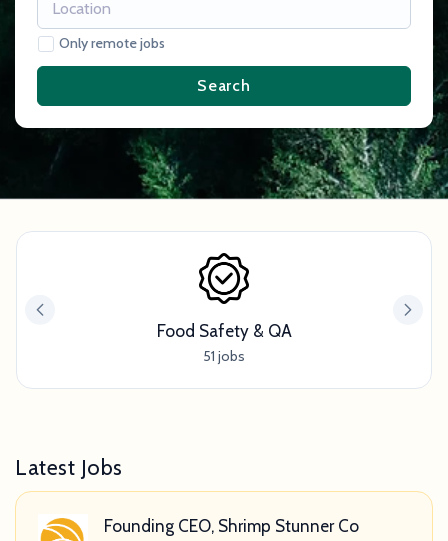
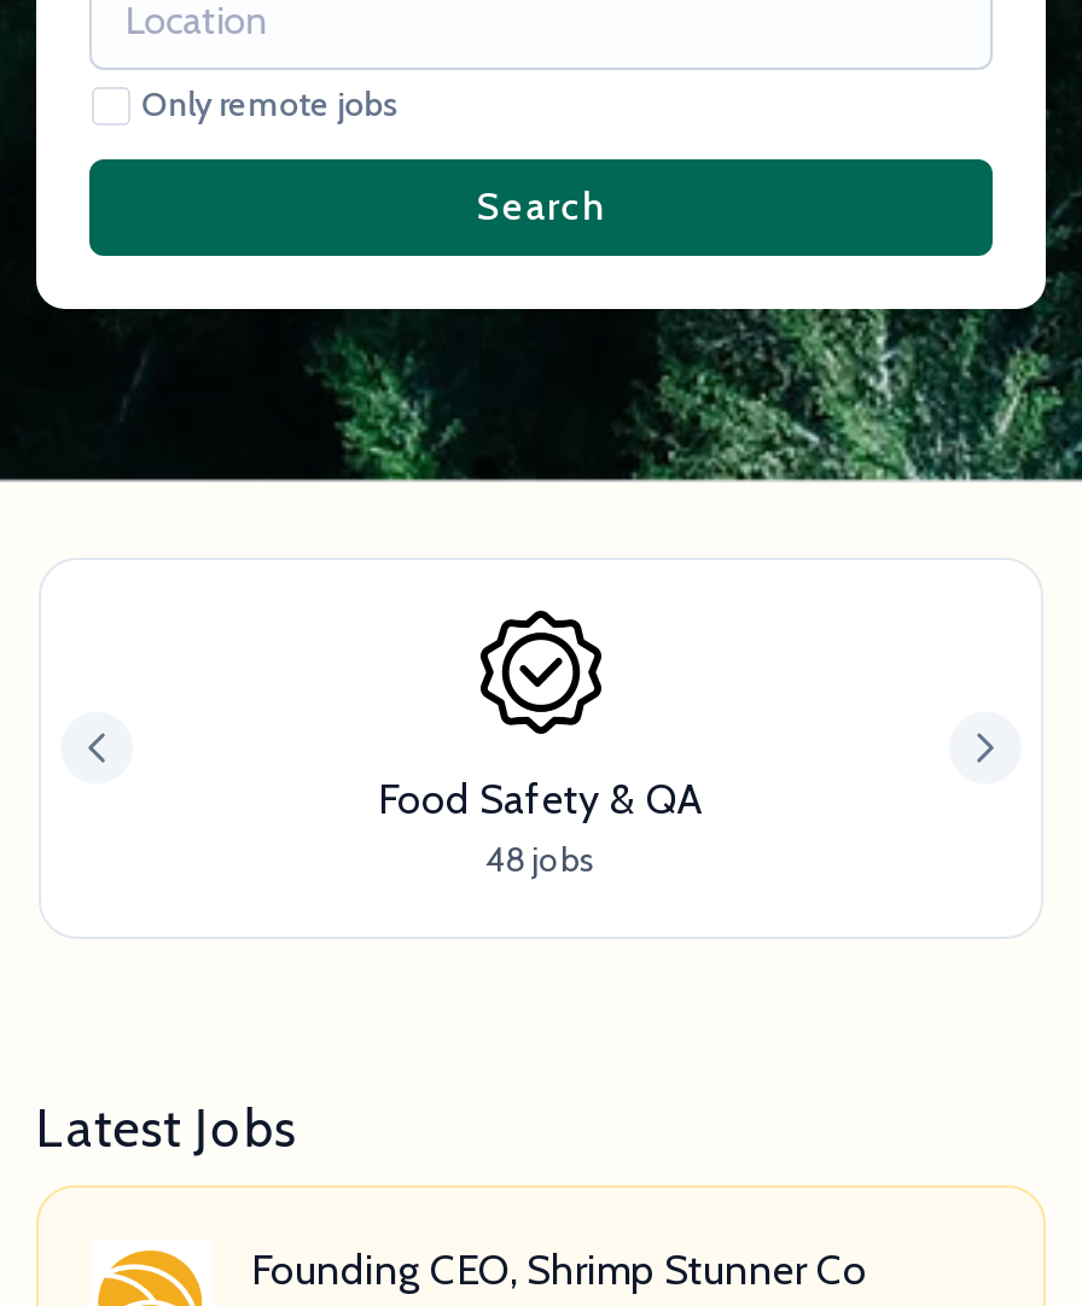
[203,347,245,365] 51 jobs -> [485,837,597,880] 48 jobs

